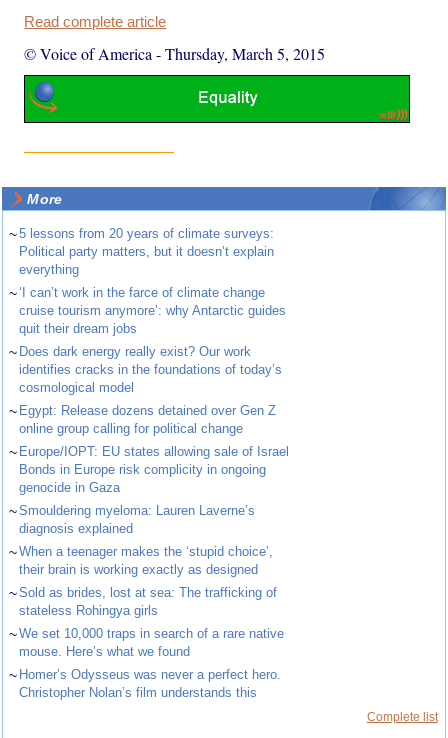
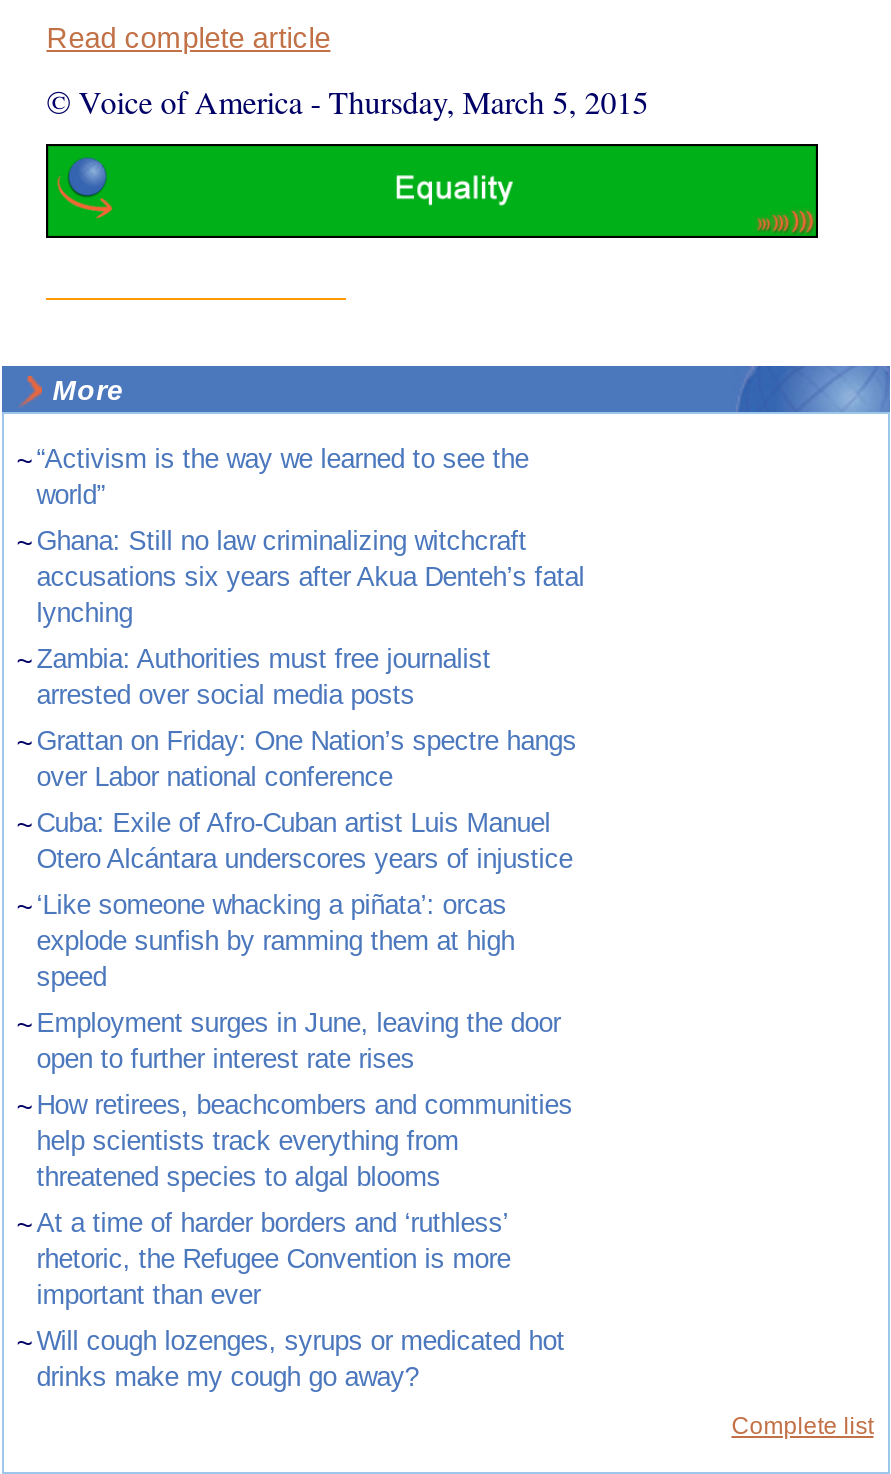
[9,226,274,277] ~ 5 lessons from 20 years of climate surveys: | Political party matters, but it doesn’t explain | everything -> [16,445,528,511] ~ “Activism is the way we learned to see the | world”
[9,285,286,336] ~ ‘I can’t work in the farce of climate change | cruise tourism anymore’: why Antarctic guides | quit their dream jobs -> [16,527,584,629] ~ Ghana: Still no law criminalizing witchcraft | accusations six years after Akua Denteh’s fatal | lynching
[9,344,282,395] ~ Does dark energy really exist? Our work | identifies cracks in the foundations of today’s | cosmological model -> [16,645,490,711] ~ Zambia: Authorities must free journalist | arrested over social media posts
[9,403,276,436] ~ Egypt: Release dozens detained over Gen Z | online group calling for political change -> [16,727,576,793] ~ Grattan on Friday: One Nation’s spectre hangs | over Labor national conference
[9,444,289,495] ~ Europe/IOPT: EU states allowing sale of Israel | Bonds in Europe risk complicity in ongoing | genocide in Gaza -> [16,809,572,875] ~ Cuba: Exile of Afro-Cuban artist Luis Manuel | Otero Alcántara underscores years of injustice
[9,503,255,536] ~ Smouldering myeloma: Lauren Laverne’s | diagnosis explained -> [16,891,514,993] ~ ‘Like someone whacking a piñata’: orcas | explode sunfish by ramming them at high | speed
[9,544,273,577] ~ When a teenager makes the ‘stupid choice’, | their brain is working exactly as designed -> [16,1009,560,1075] ~ Employment surges in June, leaving the door | open to further interest rate rises
[9,585,277,618] ~ Sold as brides, lost at sea: The trafficking of | stateless Rohingya girls -> [16,1091,572,1193] ~ How retirees, beachcombers and communities | help scientists track everything from | threatened species to algal blooms
[9,626,284,659] ~ We set 10,000 traps in search of a rare native | mouse. Here’s what we found -> [16,1209,510,1311] ~ At a time of harder borders and ‘ruthless’ | rhetoric, the Refugee Convention is more | important than ever
[9,667,281,700] ~ Homer’s Odysseus was never a perfect hero. | Christopher Nolan’s film understands this -> [16,1327,564,1393] ~ Will cough lozenges, syrups or medicated hot | drinks make my cough go away?

